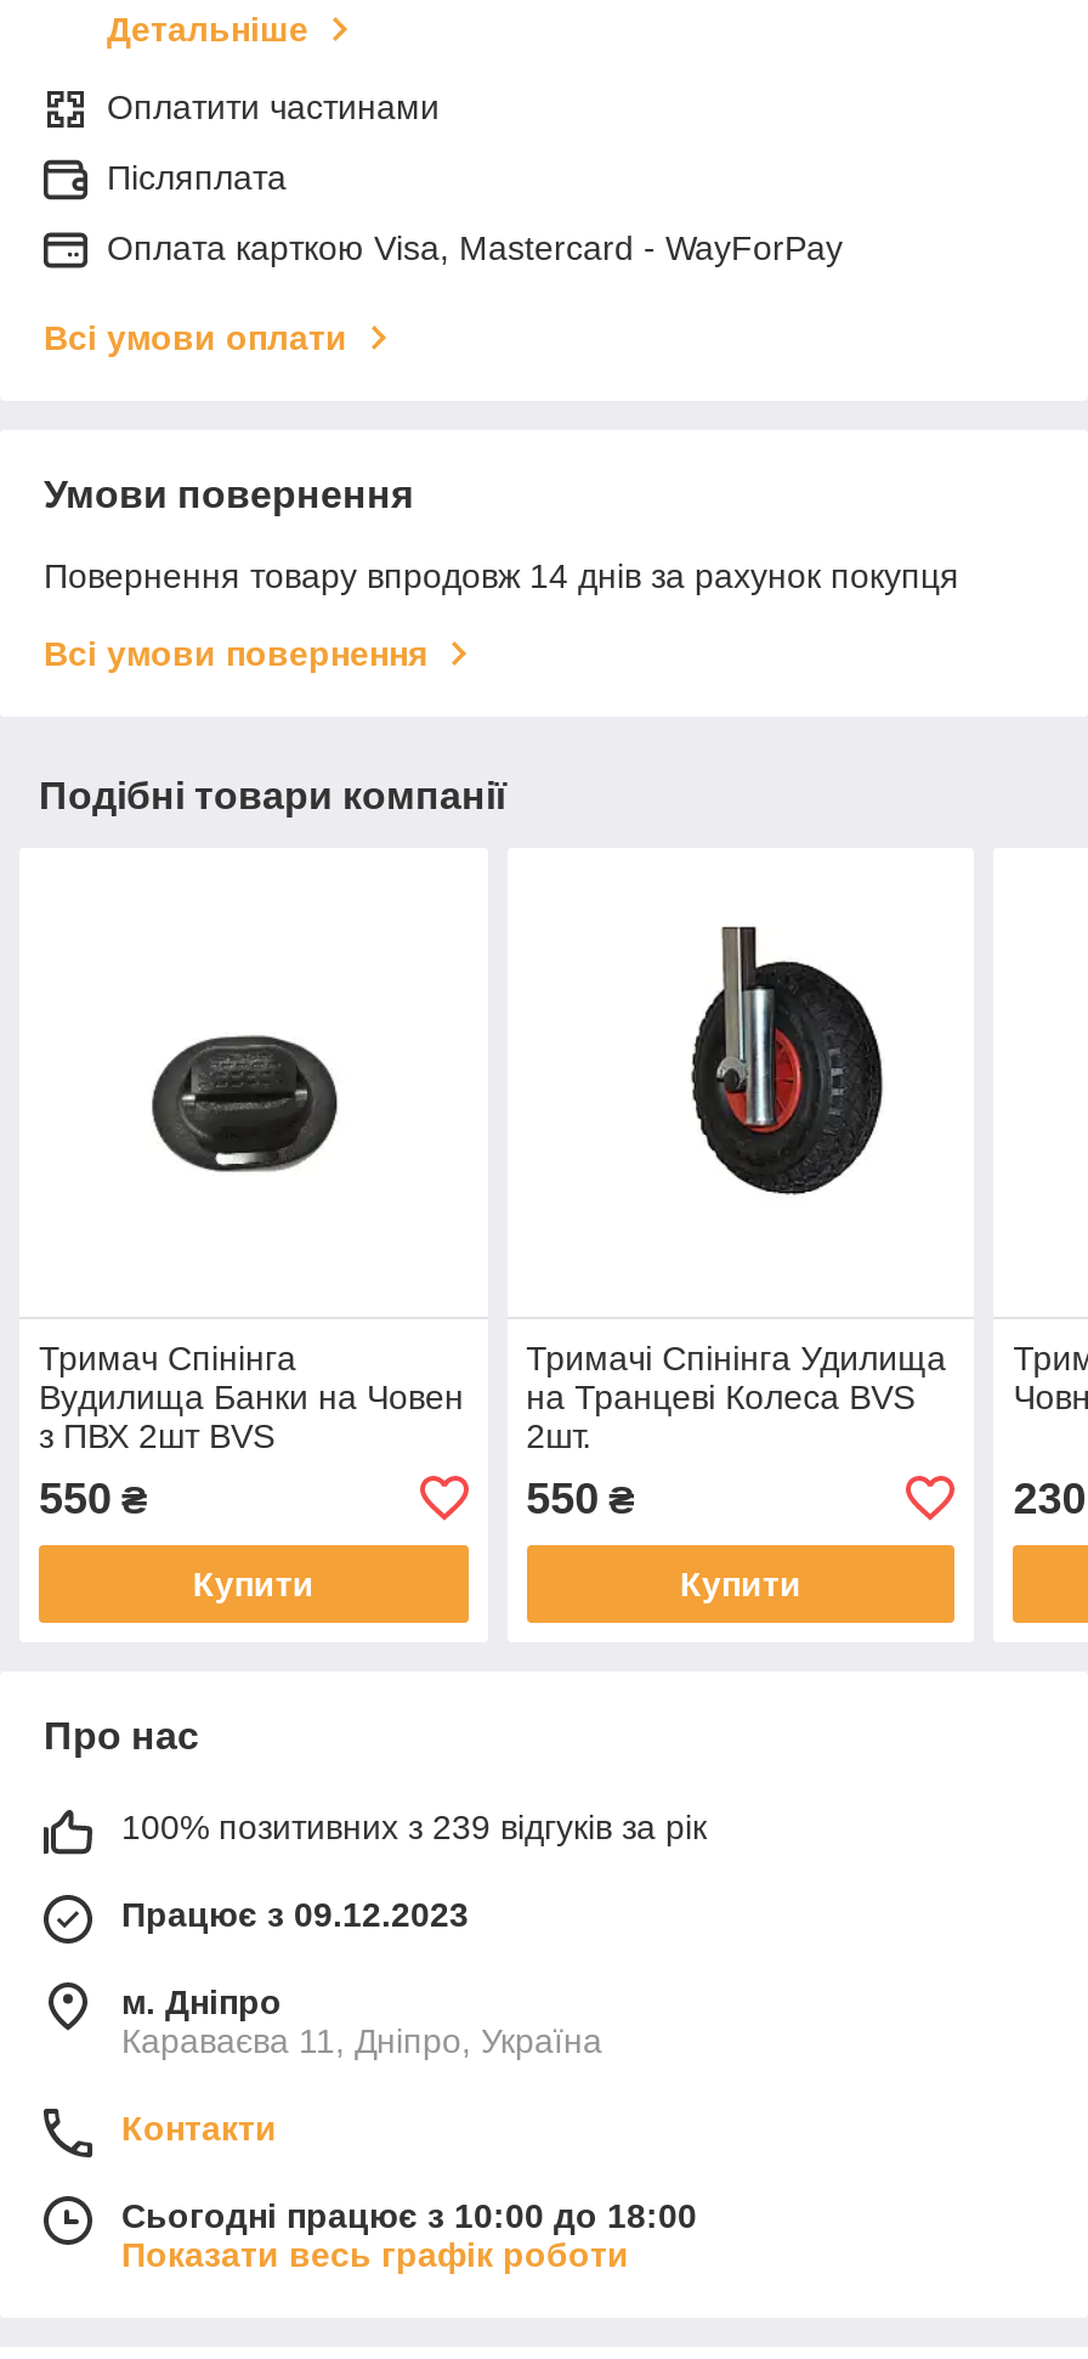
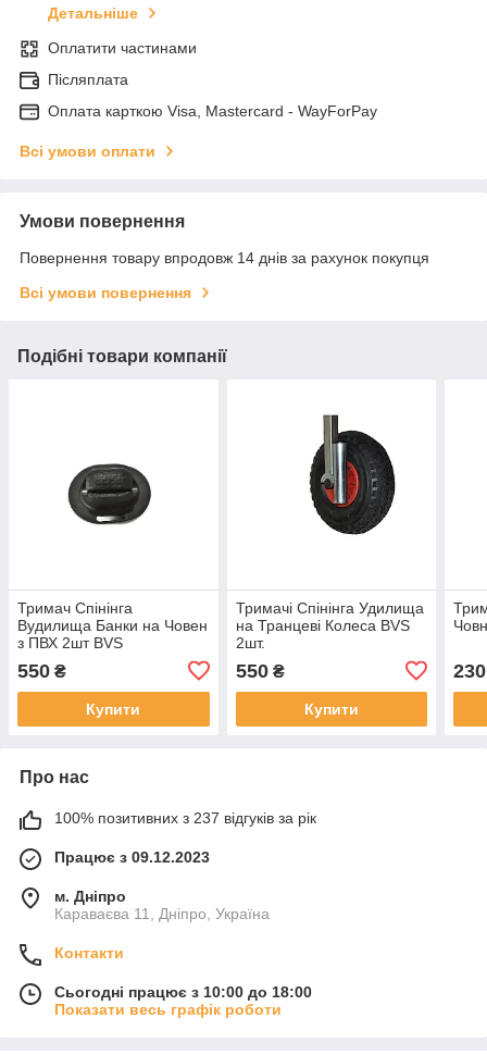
[121,1807,707,1846] 100% позитивних з 239 відгуків за рік -> [54,809,316,826] 100% позитивних з 237 відгуків за рік

